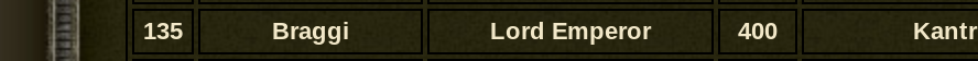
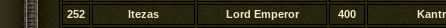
[143,17,349,44] 135 | Braggi -> [67,8,159,20] 252 | ltezas

